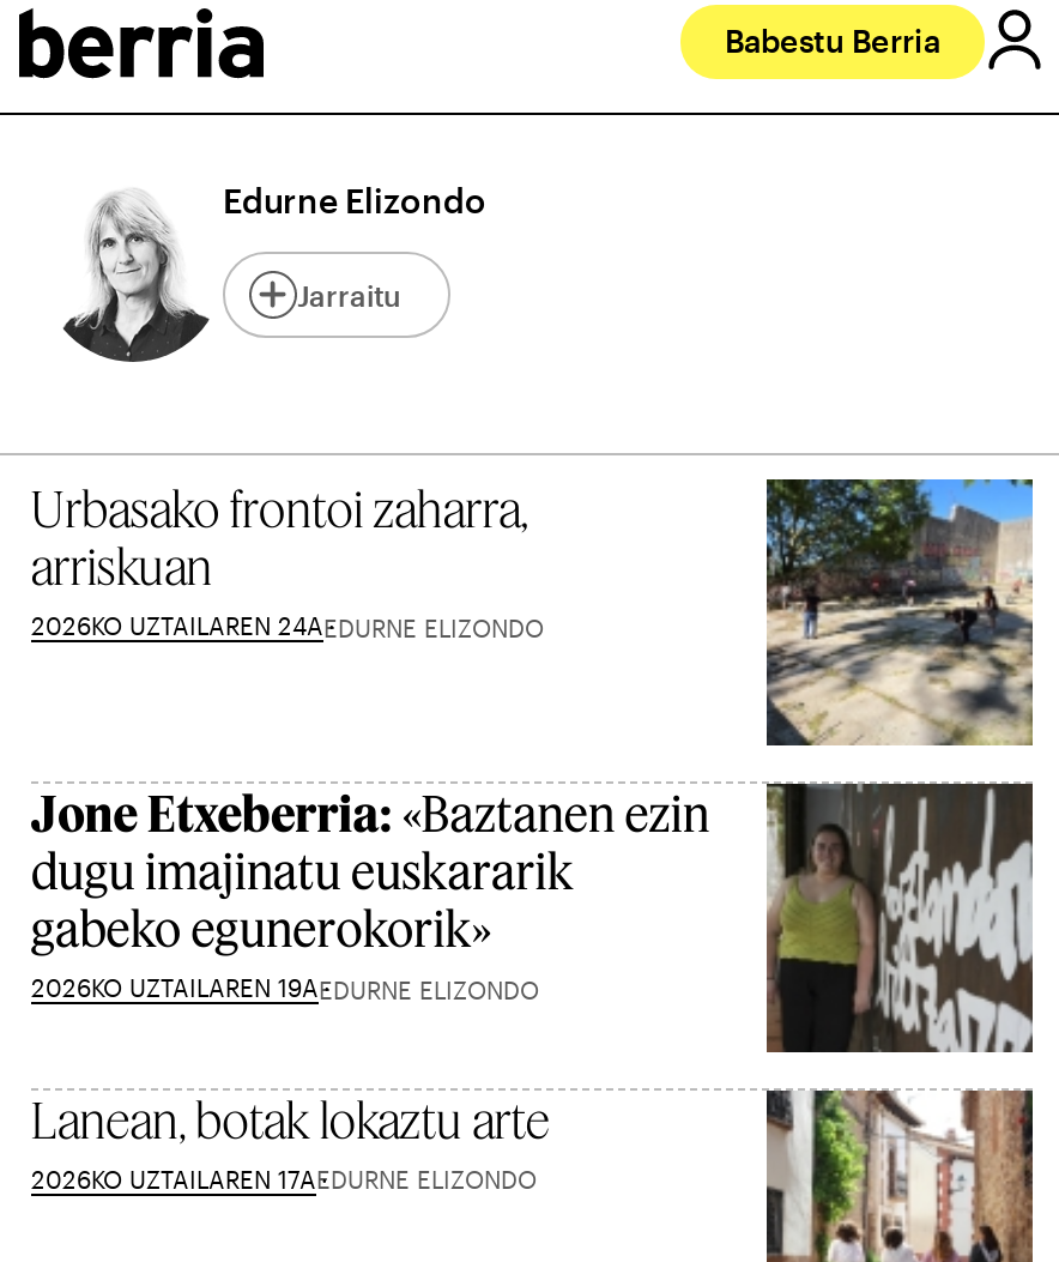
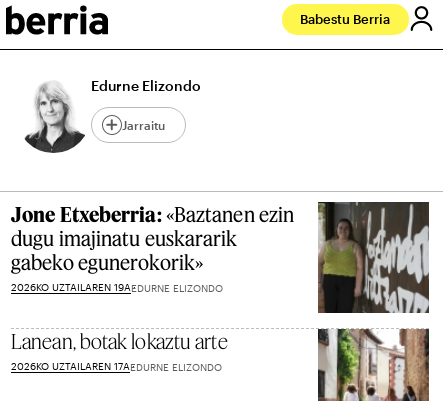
[31,479,544,641] Urbasako frontoi zaharra, | arriskuan | 2026KO UZTAILAREN 24AEDURNE ELIZONDO -> none
[767,477,1035,748] [image] -> none

